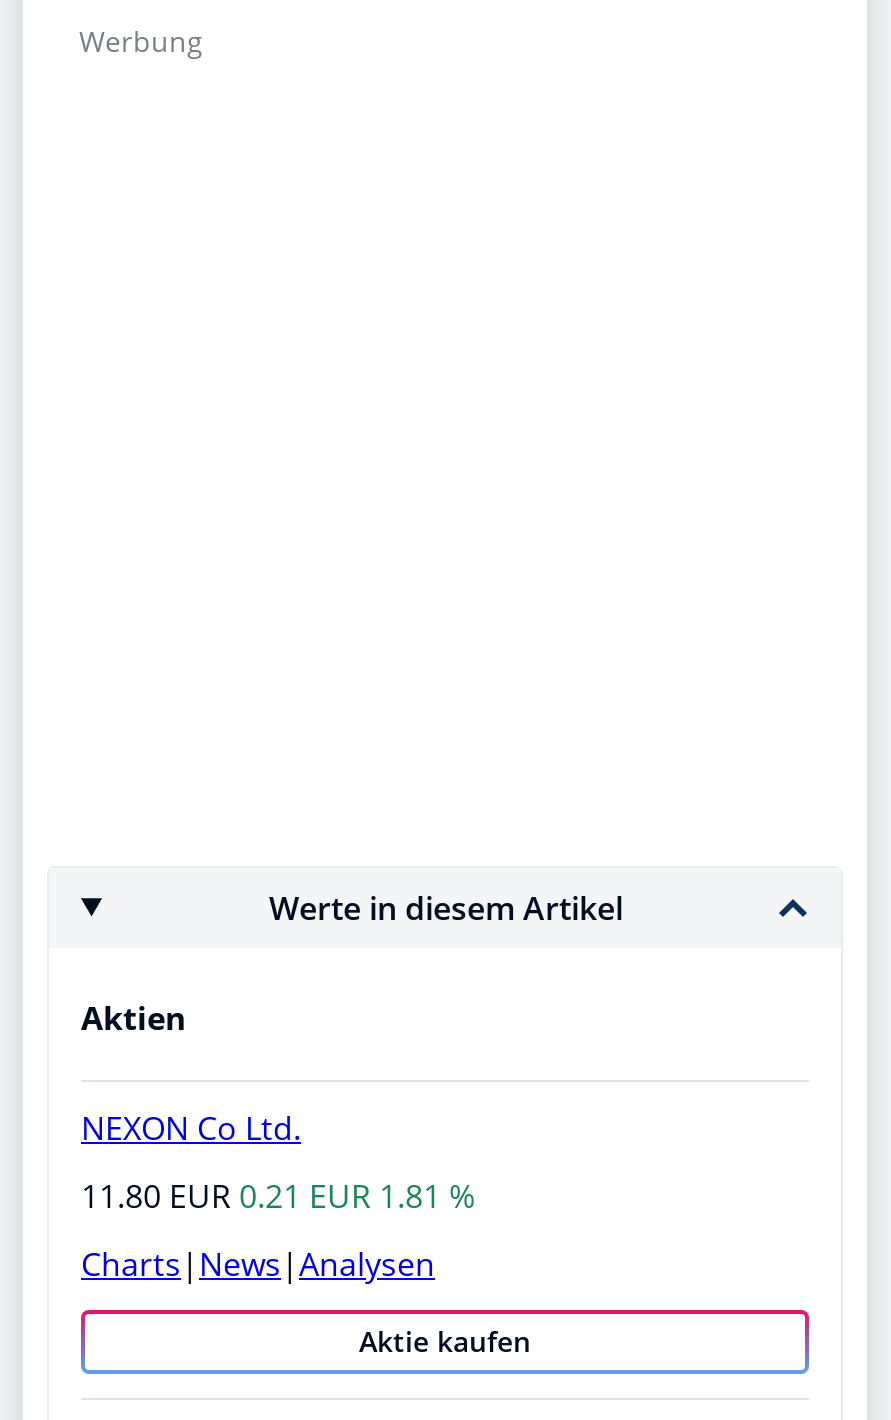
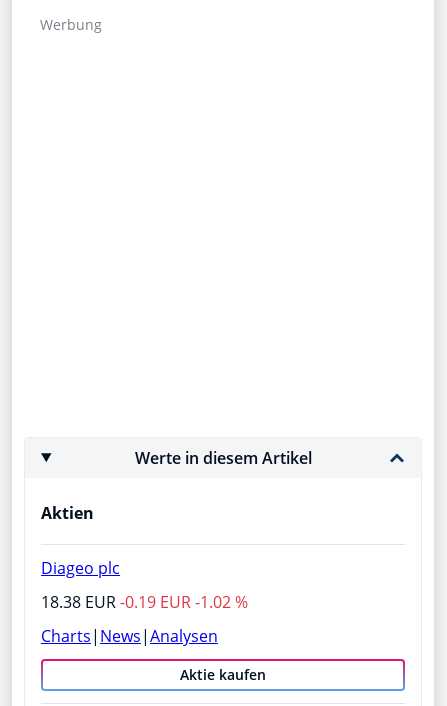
[81,1105,301,1149] NEXON Co Ltd. -> [41,557,120,579] Diageo plc
[81,1173,475,1217] 11.80 EUR 0.21 EUR 1.81 % -> [41,591,248,613] 18.38 EUR -0.19 EUR -1.02 %

